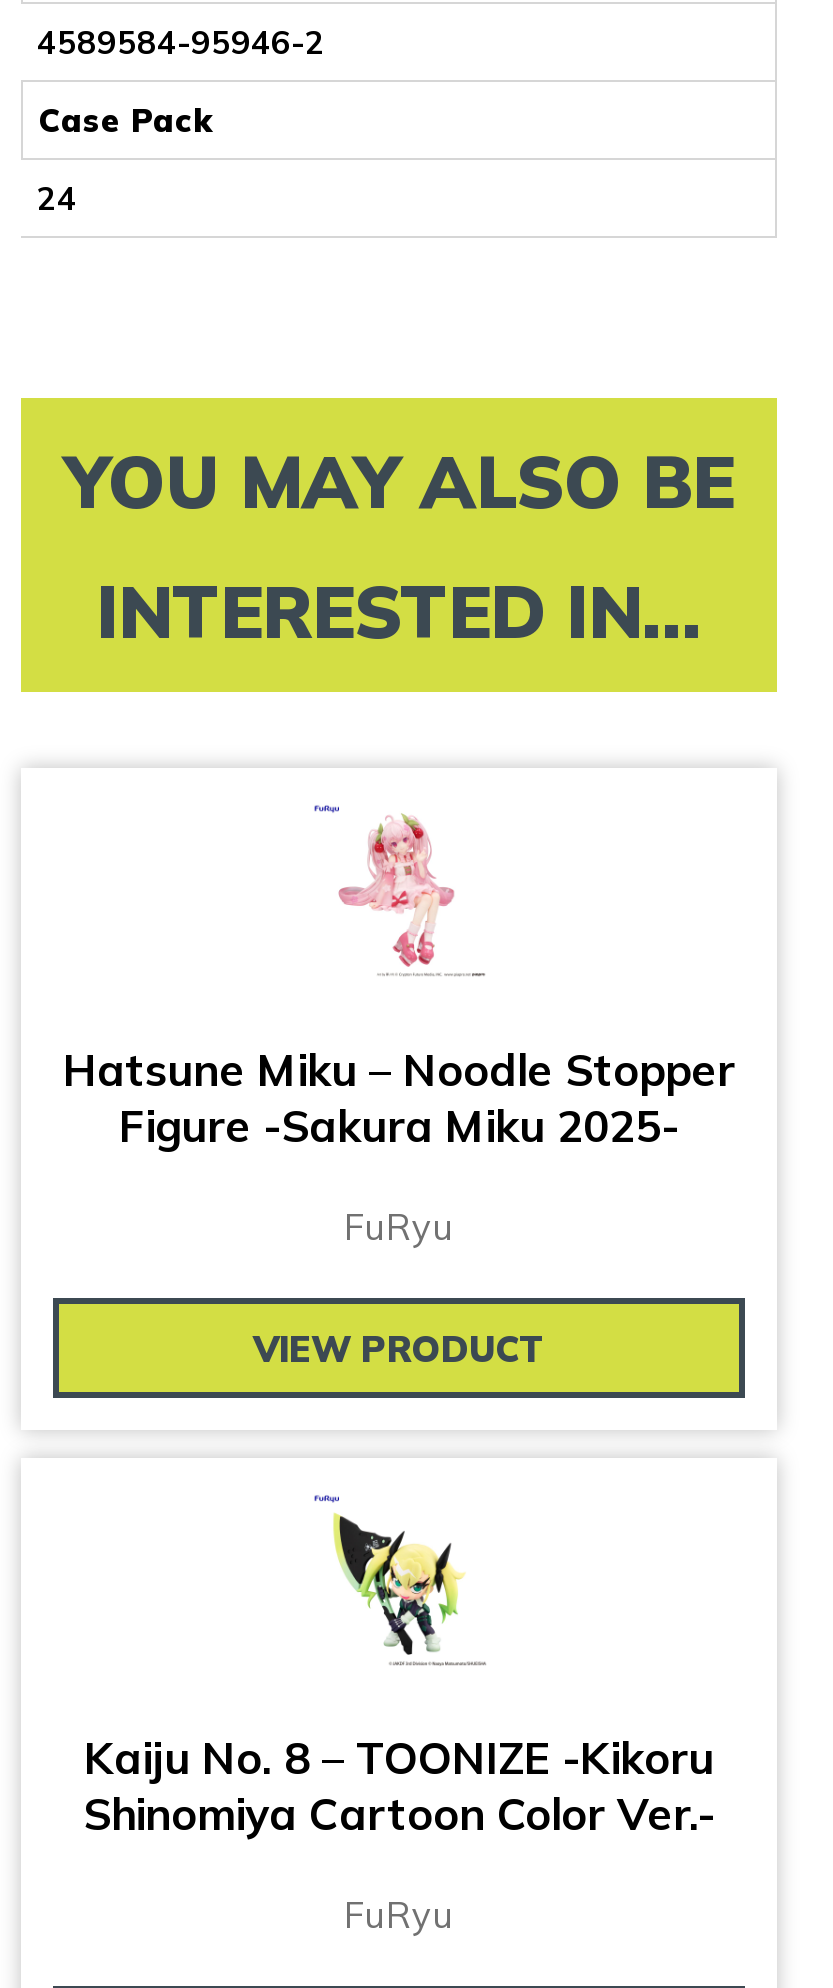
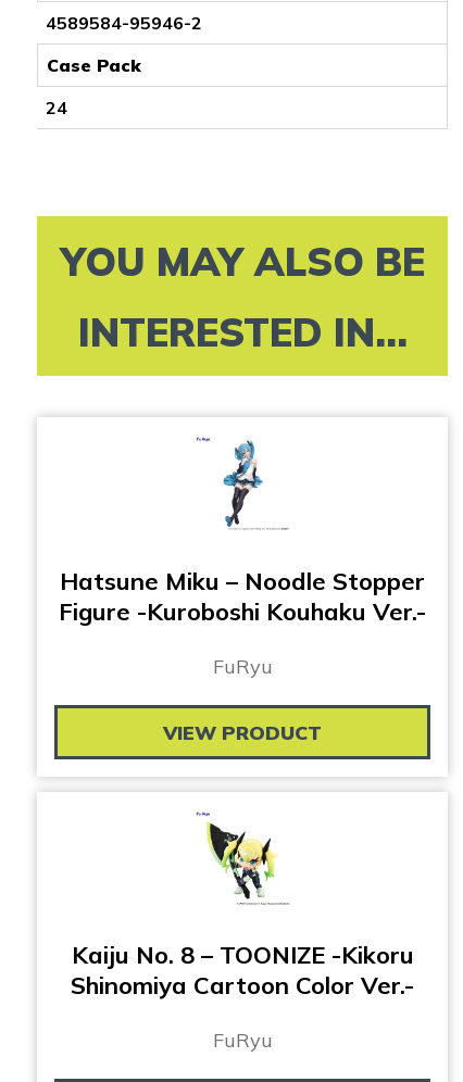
[337,812,455,972] [image] -> [210,440,272,528] [image]
[119,1097,679,1153] Figure -Sakura Miku 2025- -> [59,596,426,626] Figure -Kuroboshi Kouhaku Ver.-

